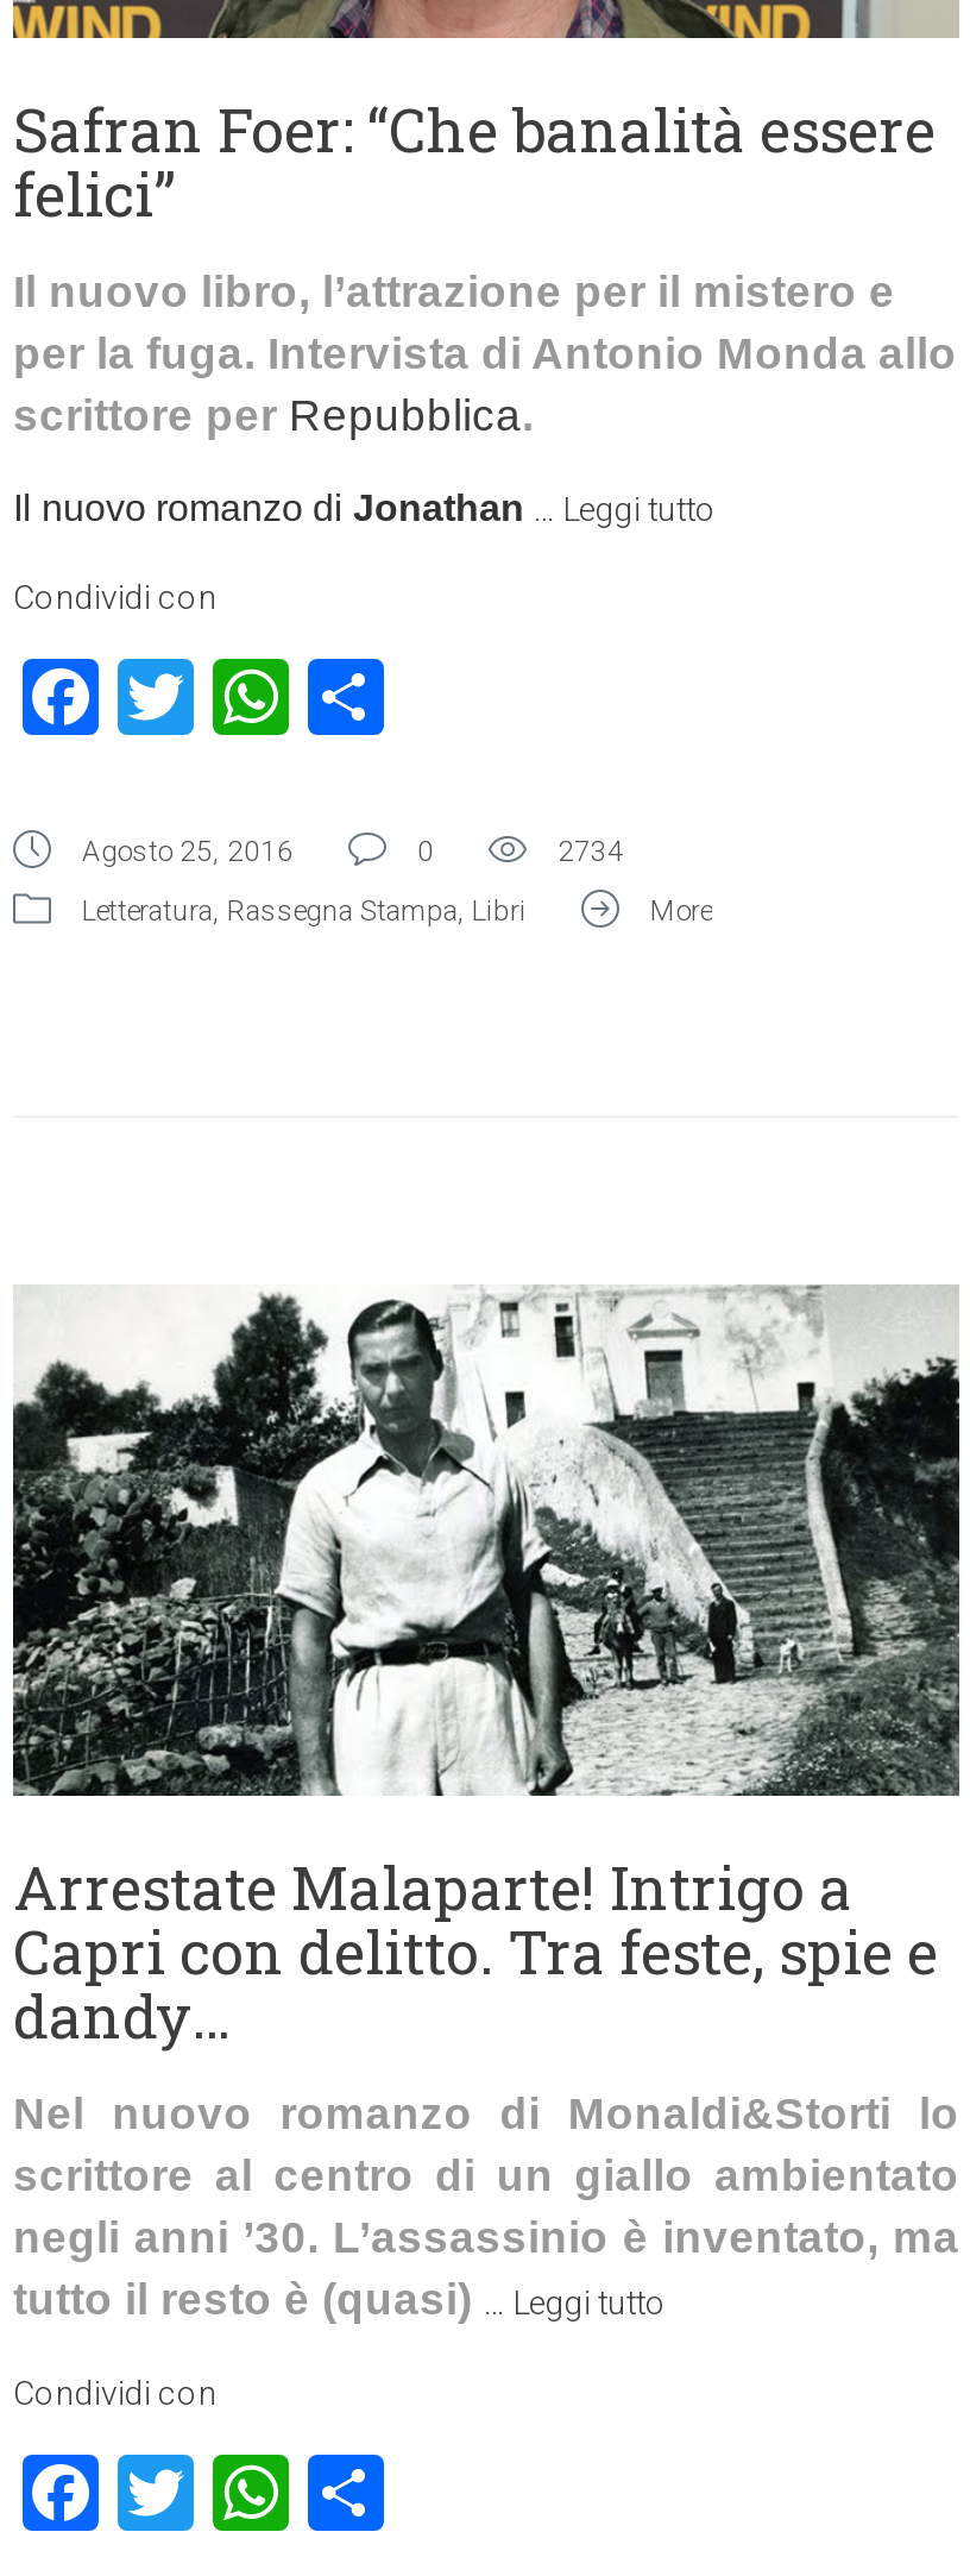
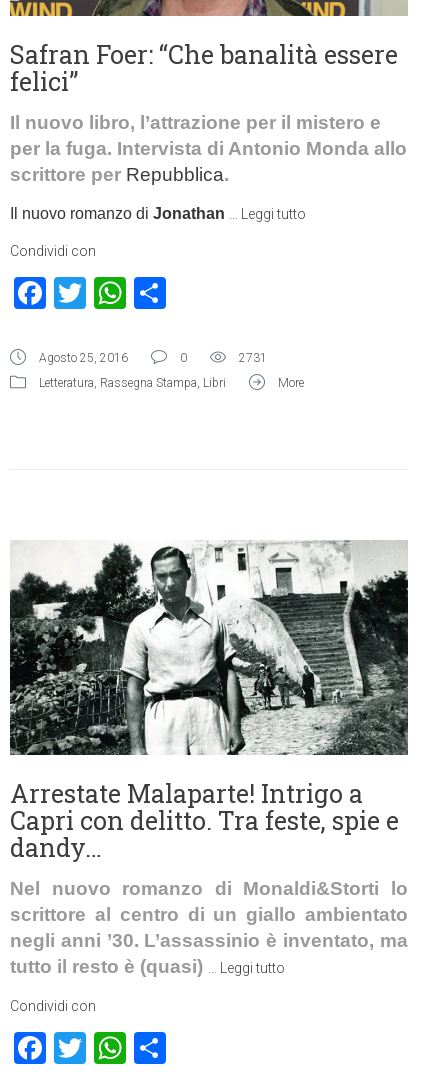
[558,835,624,868] 2734 -> [239,351,267,365] 2731

